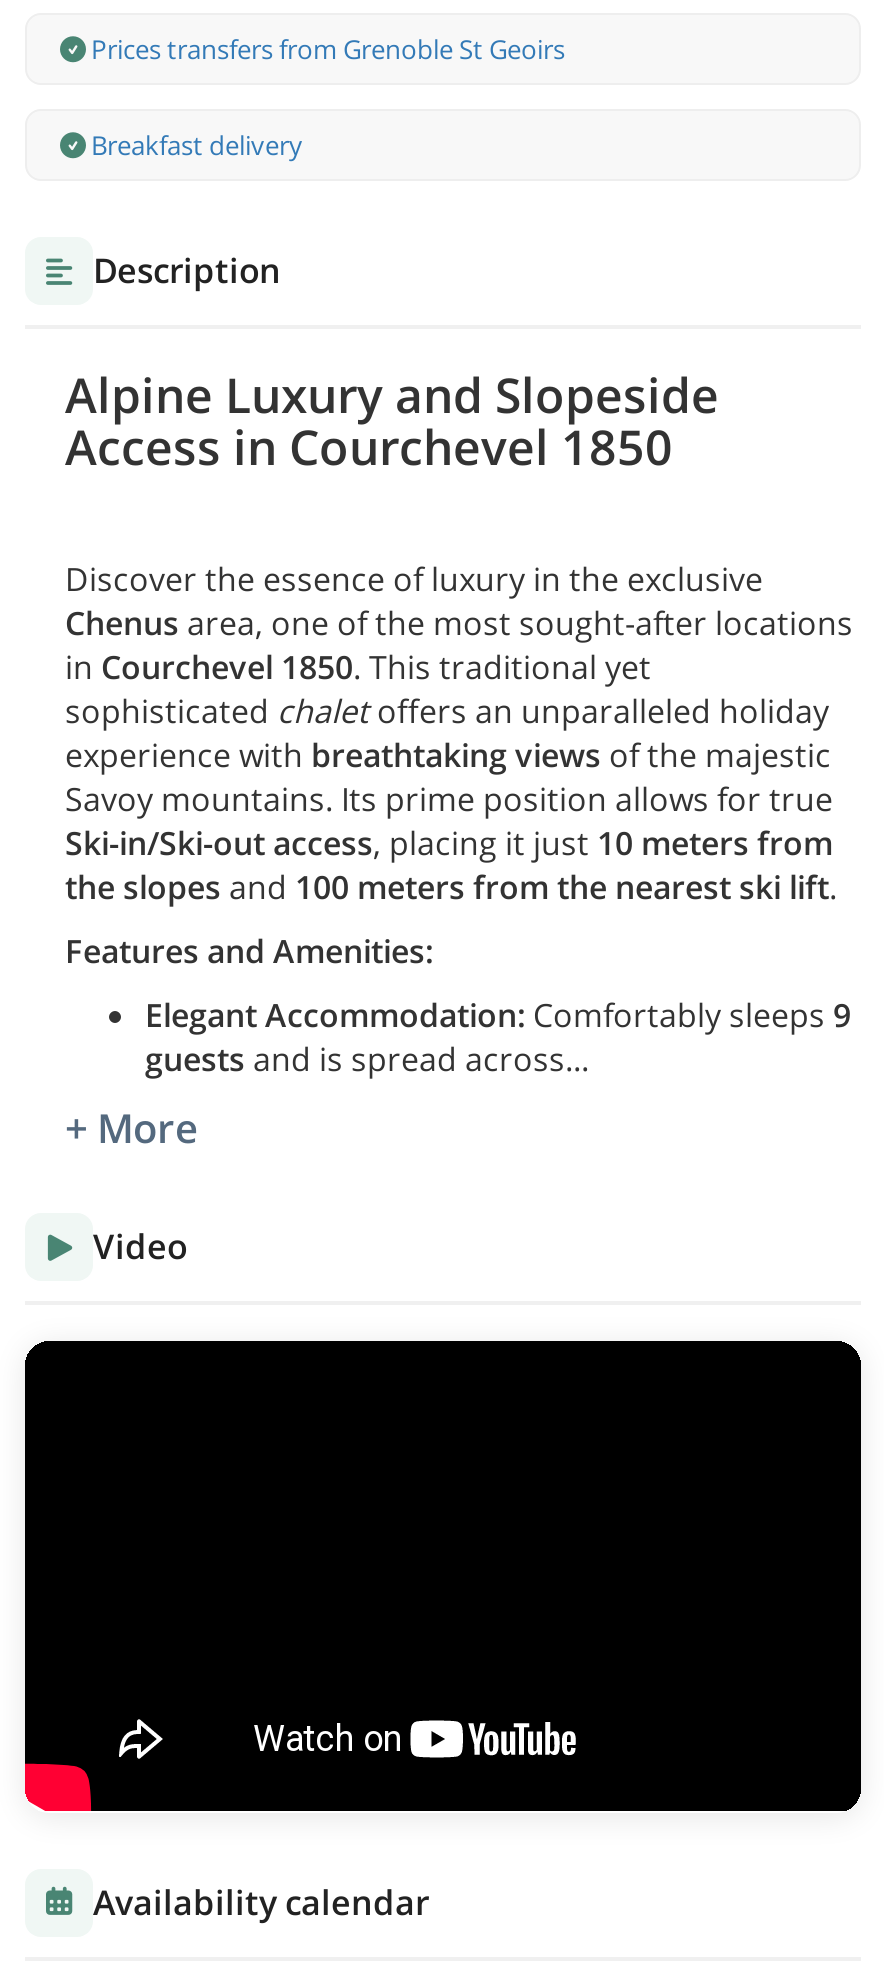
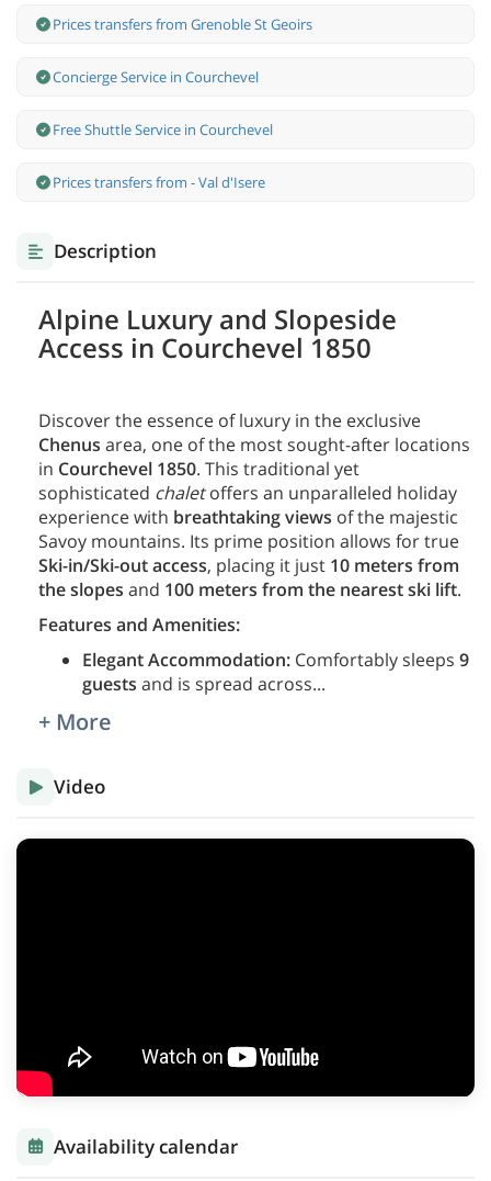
[91,128,303,164] Breakfast delivery -> [53,67,273,193] Concierge Service in Courchevel | Free Shuttle Service in Courchevel | Prices transfers from - Val d'Isere

